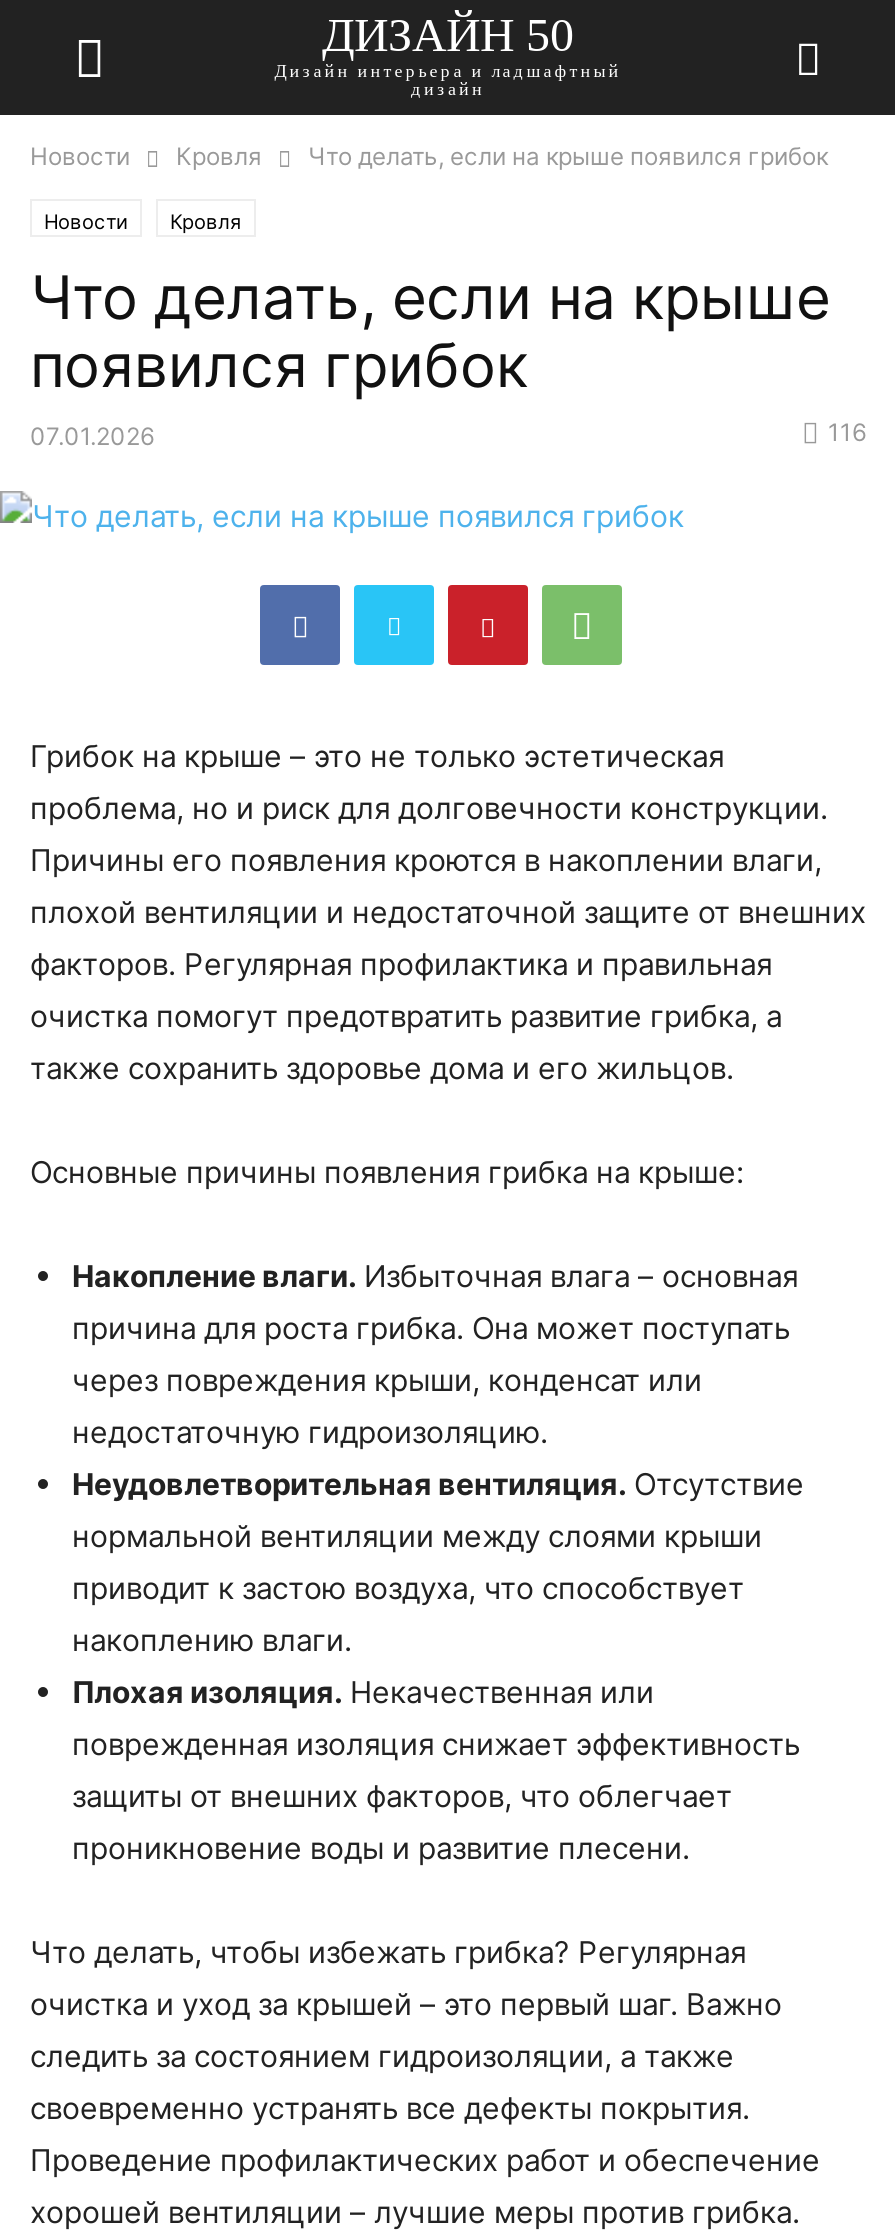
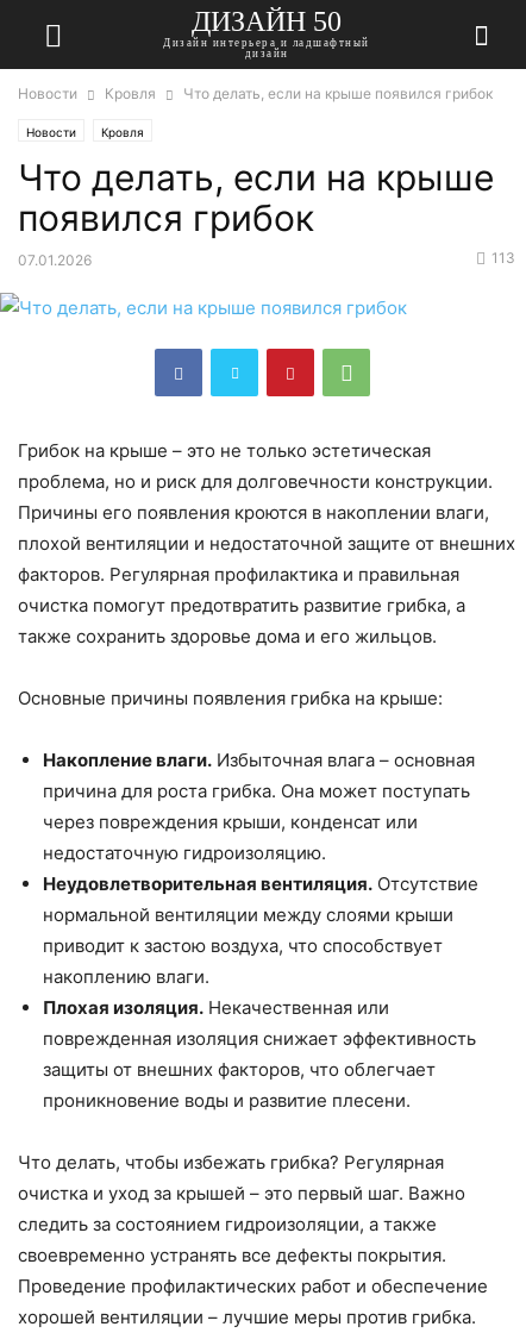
[828,417,866,447] 116 -> [491,249,515,267] 113

